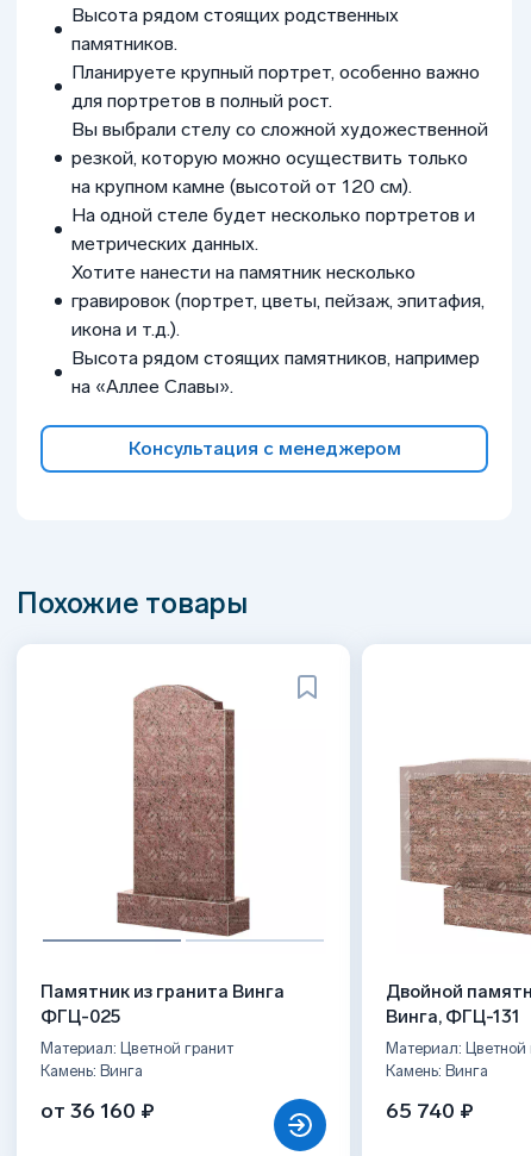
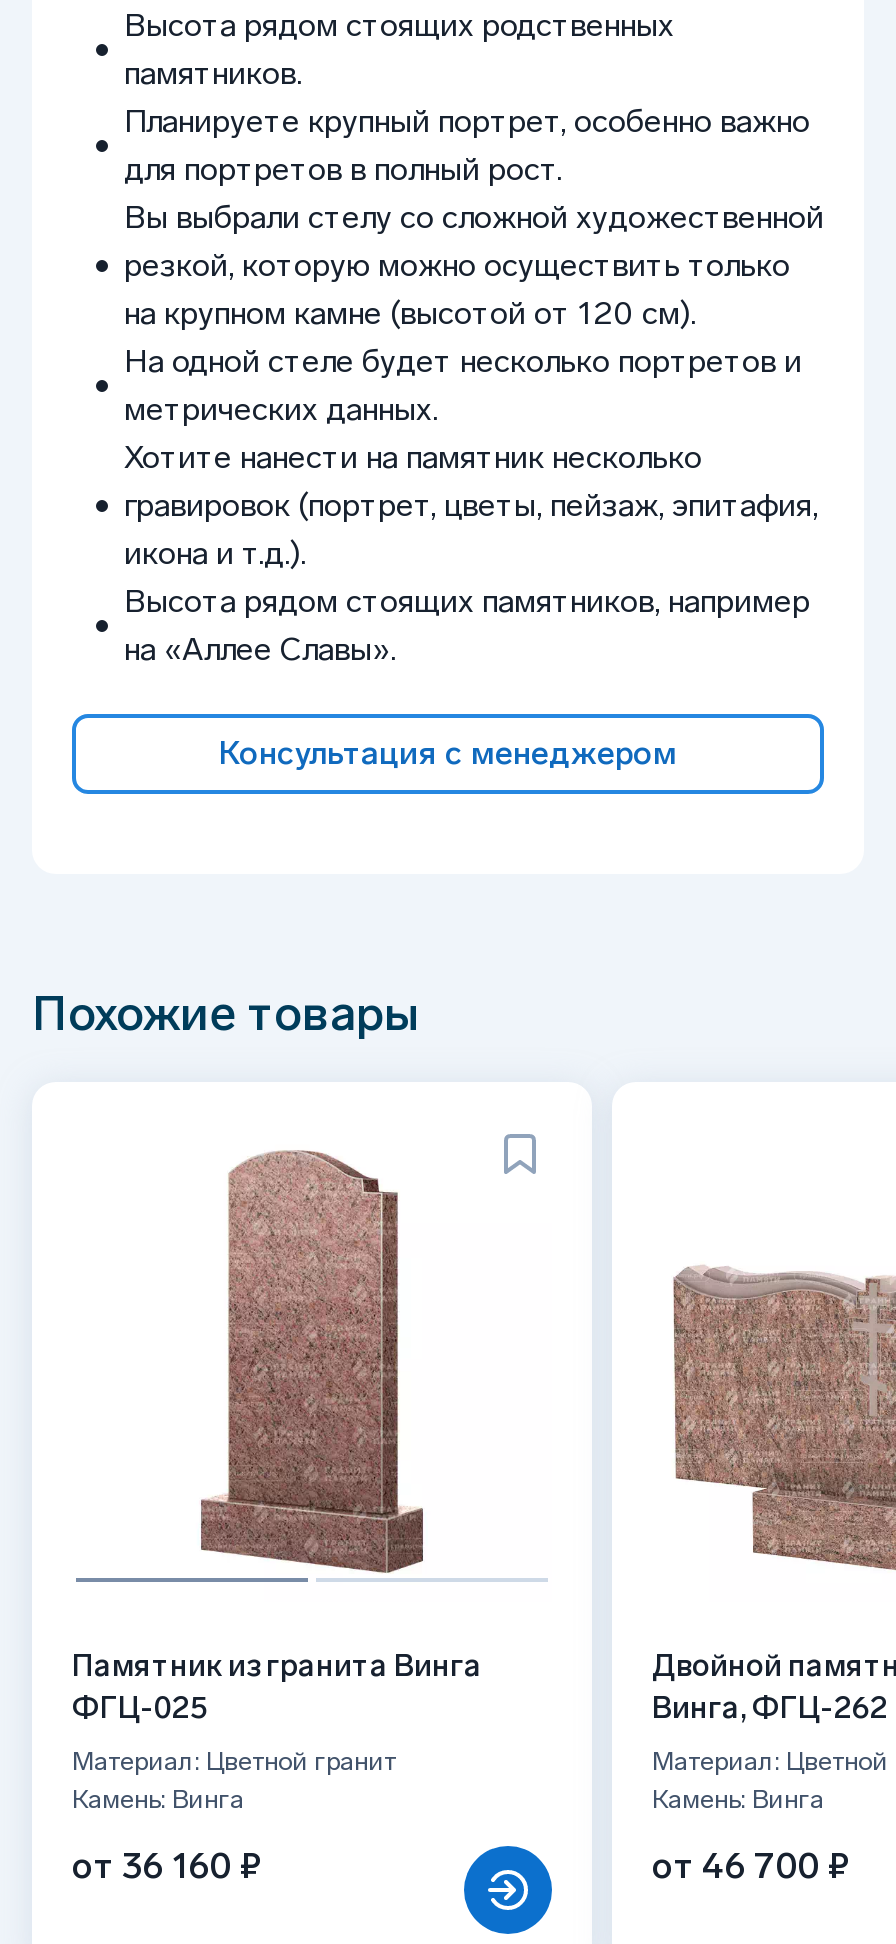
[399,754,527,923] [image] -> [672,1264,890,1478] [image]
[386,1007,520,1028] Винга, ФГЦ-131 -> [652,1691,888,1727] Винга, ФГЦ-262
[386,1098,474,1124] 65 740 ₽ -> [652,1845,852,1889] от 46 700 ₽

